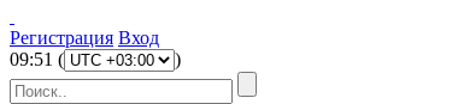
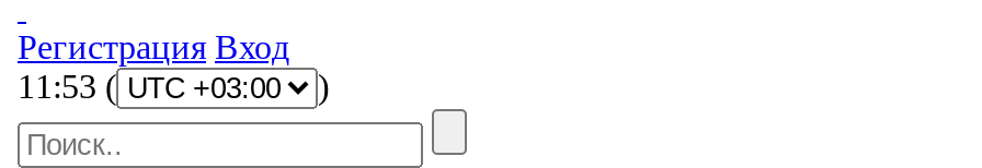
[10,49,64,69] 09: 51 ( -> [18,68,116,105] 11: 53 (

